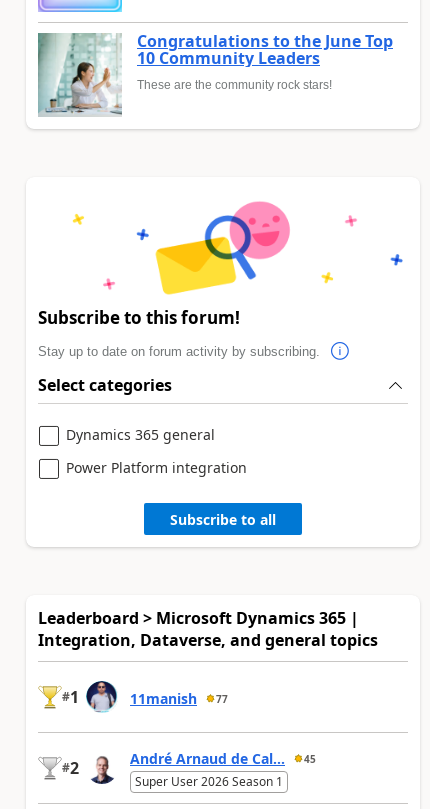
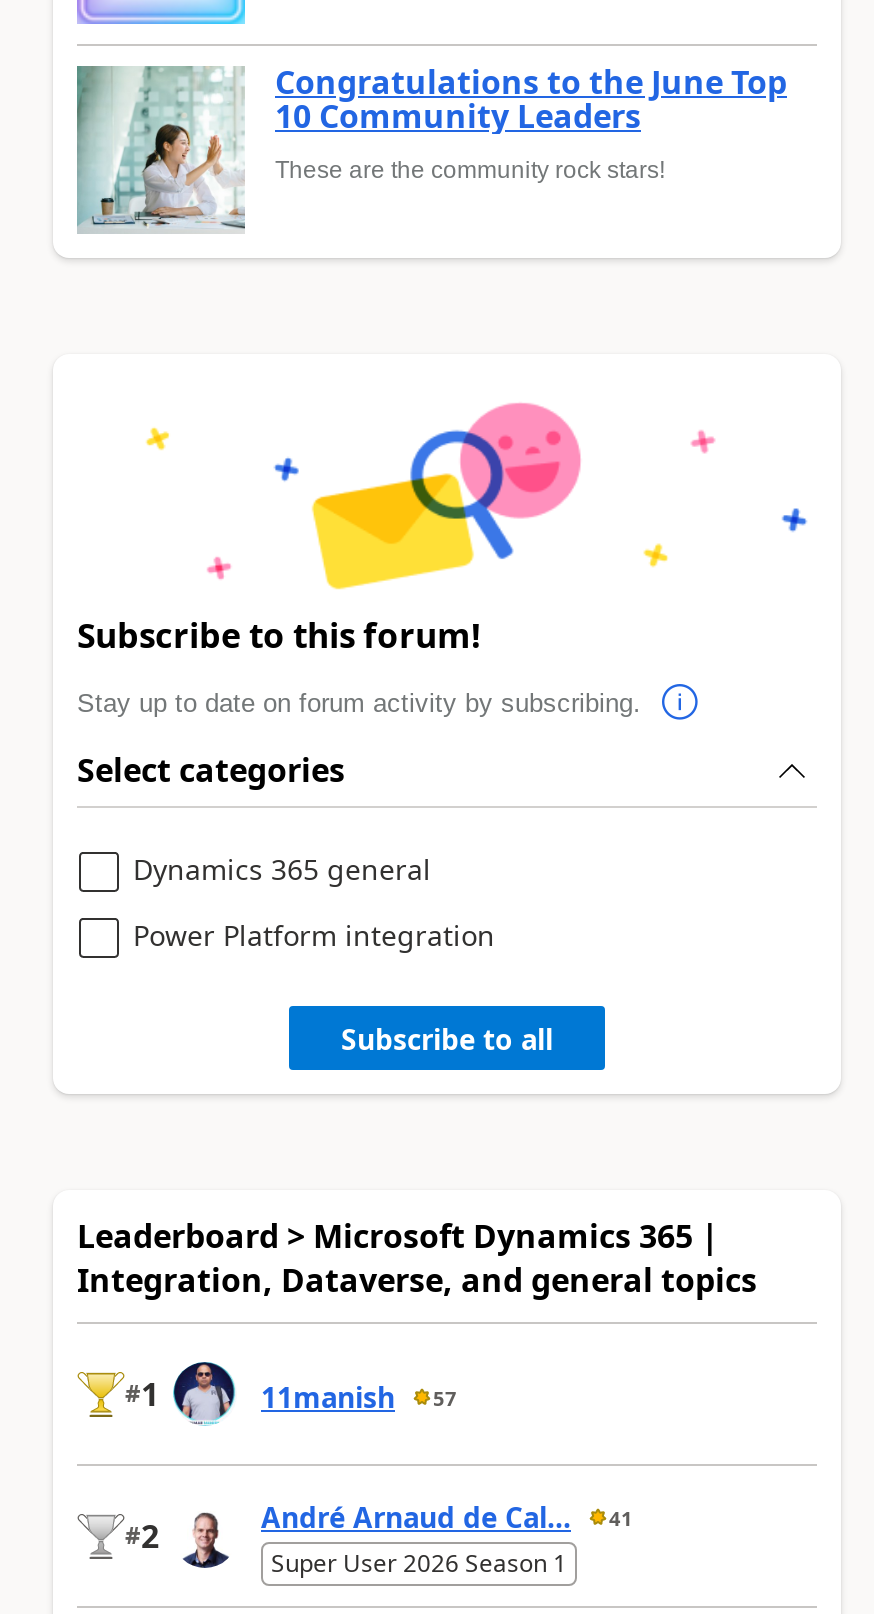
[130,689,228,708] 11manish 77 -> [261,1378,457,1416] 11manish 57
[130,749,316,768] André Arnaud de Cal... 45 -> [261,1498,633,1536] André Arnaud de Cal... 41

